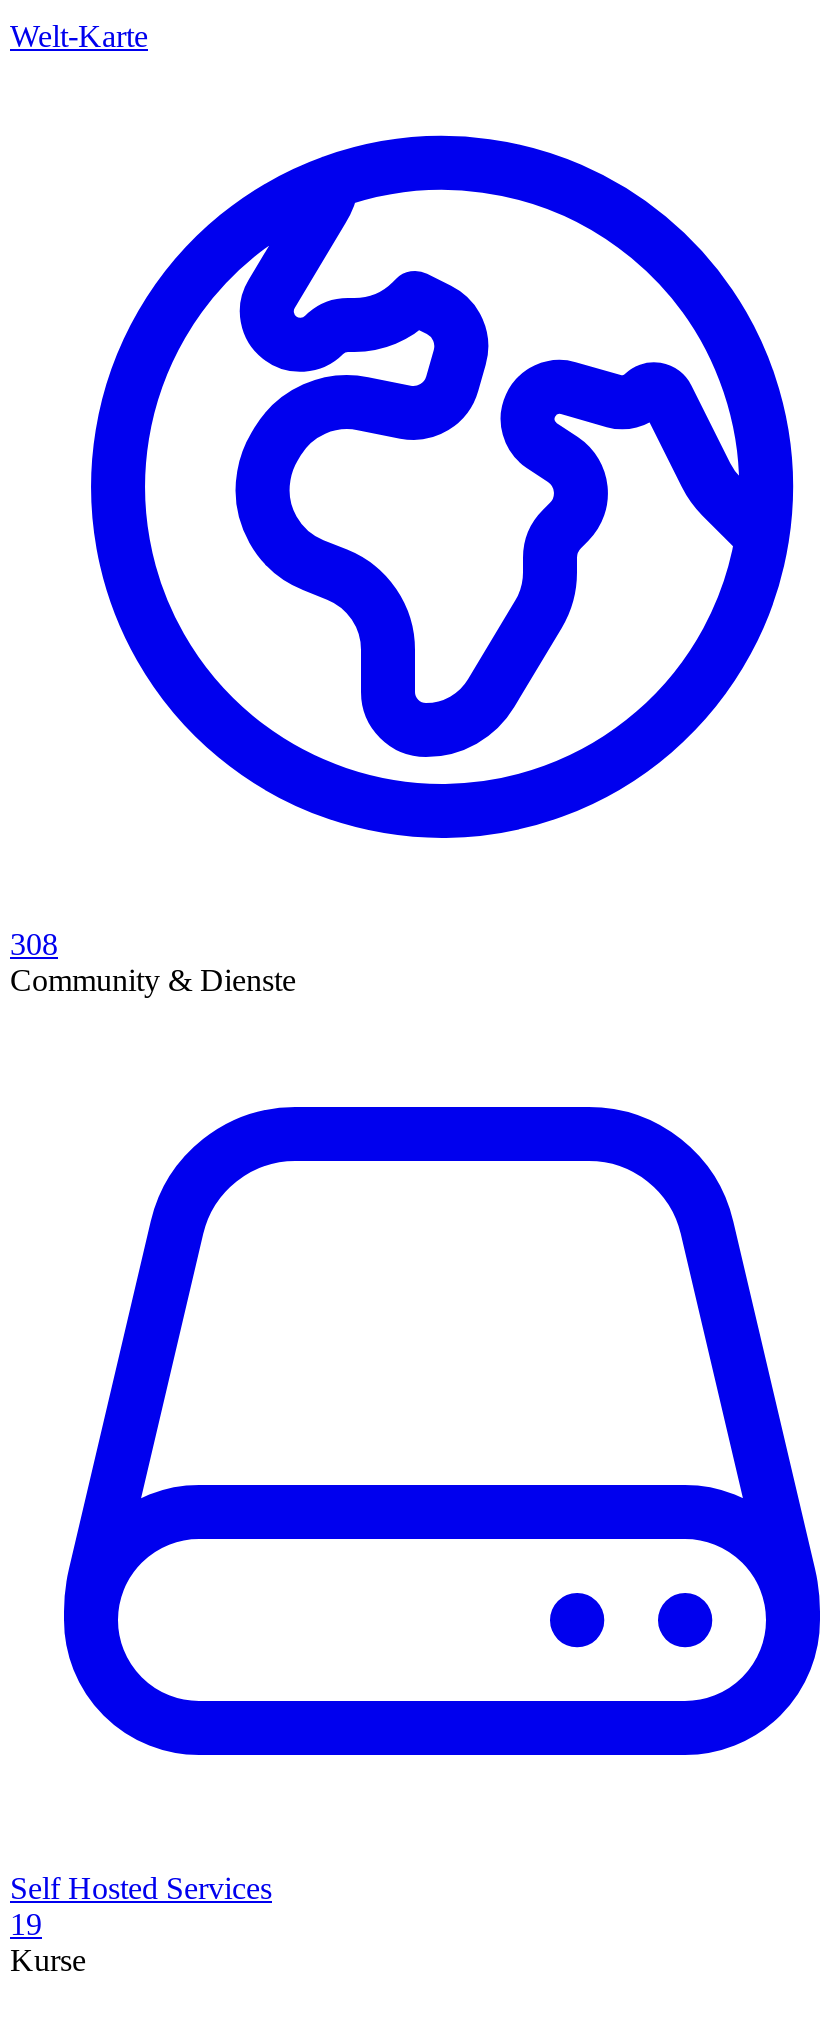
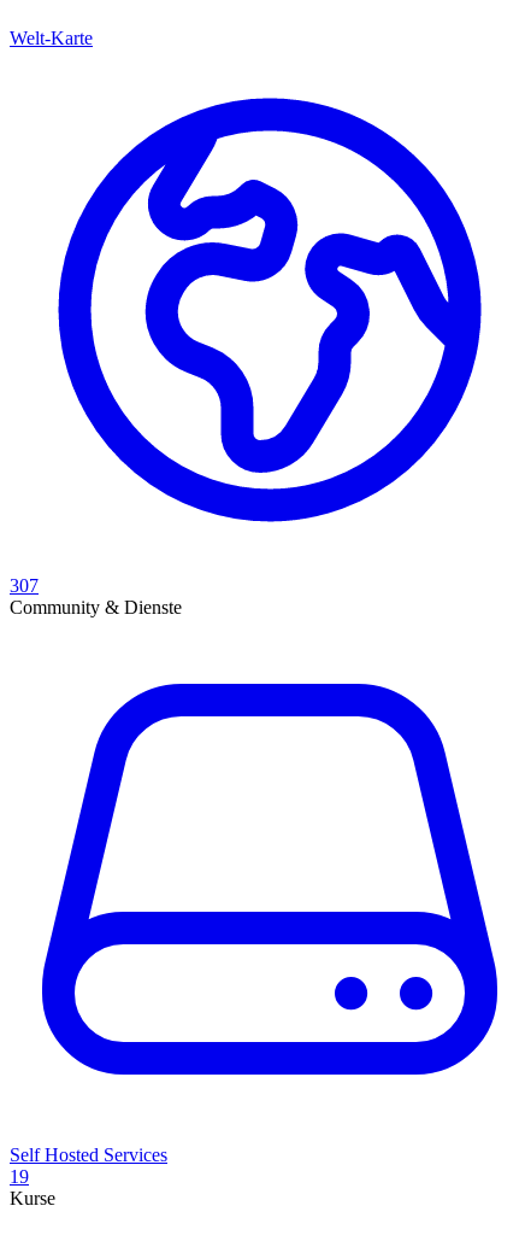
[10,927,58,961] 308 -> [10,575,39,596] 307

